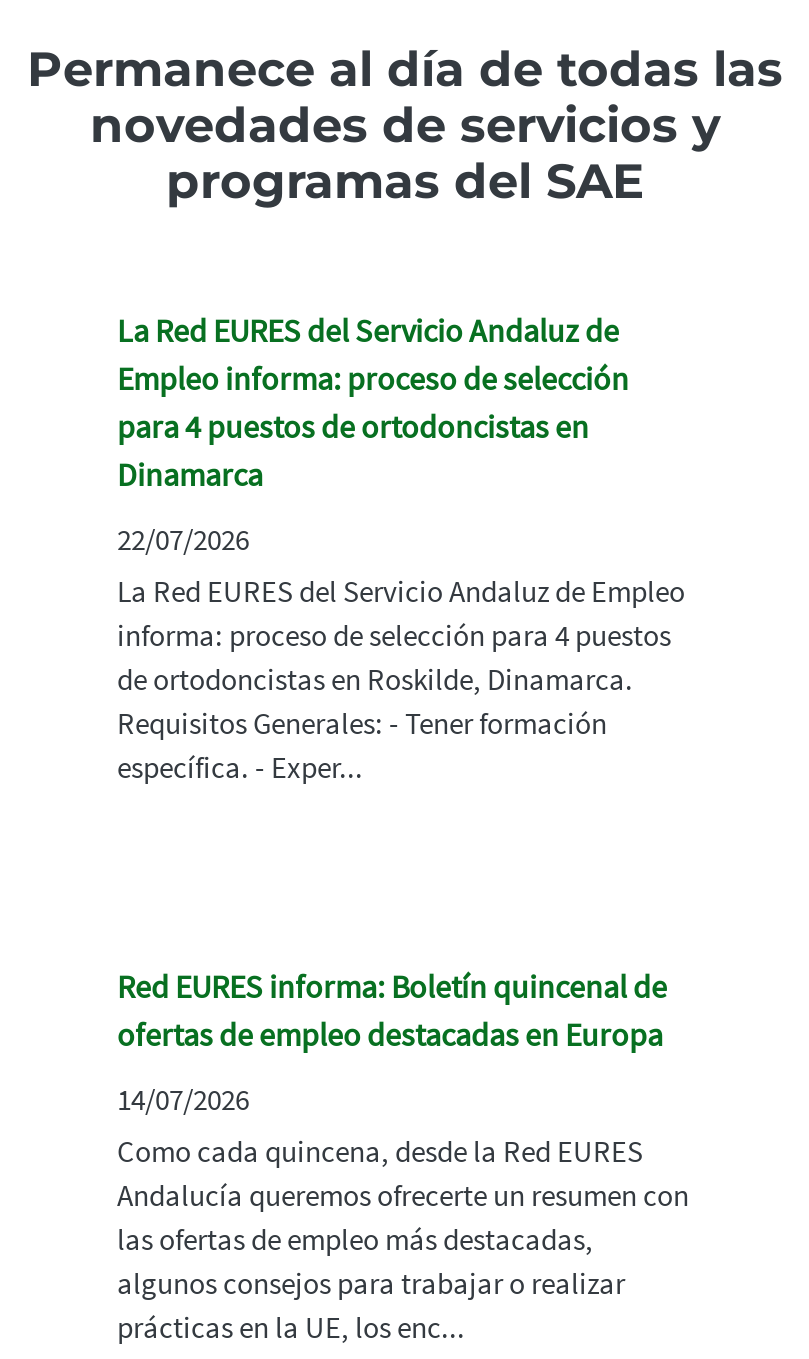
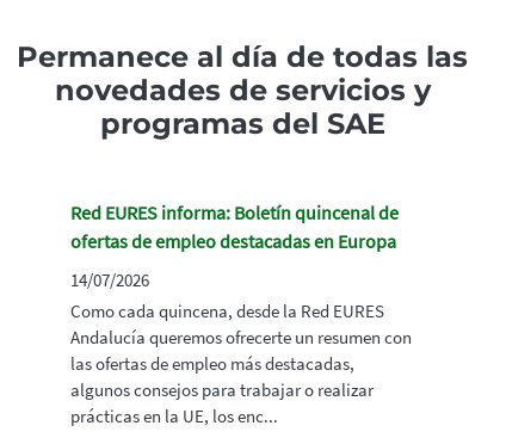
[117,310,685,786] La Red EURES del Servicio Andaluz de | Empleo informa: proceso de selección | para 4 puestos de ortodoncistas en | Dinamarca | 22/07/2026 | La Red EURES del Servicio Andaluz de Empleo | informa: proceso de selección para 4 puestos | de ortodoncistas en Roskilde, Dinamarca. | Requisitos Generales: - Tener formación | específica. - Exper... -> none

